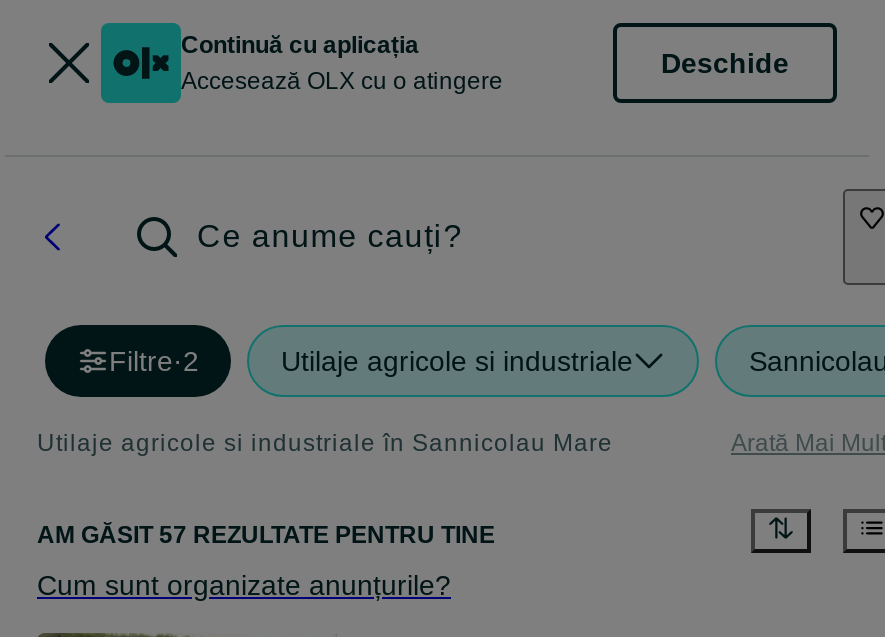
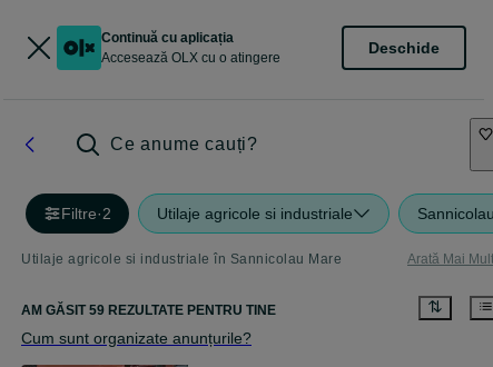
[37,522,495,550] AM GĂSIT 57 REZULTATE PENTRU TINE -> [21,303,276,318] AM GĂSIT 59 REZULTATE PENTRU TINE

